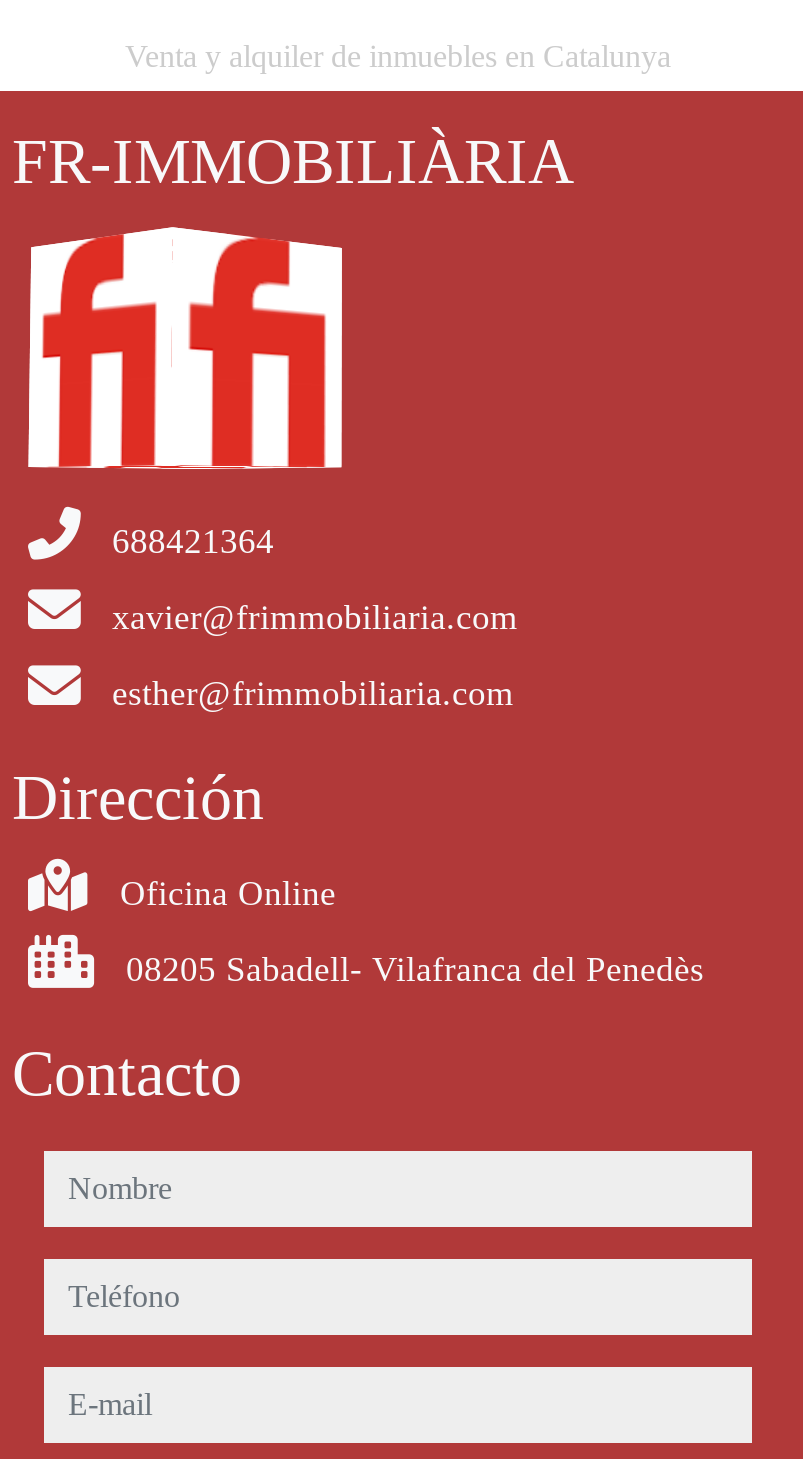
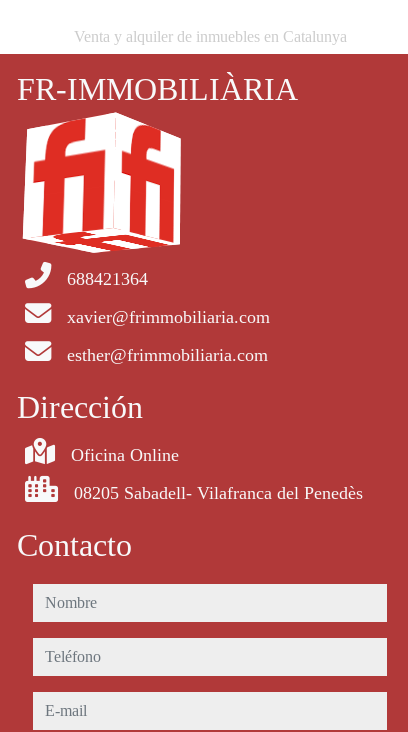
[24,207,344,489] [image] -> [22,111,182,254] [image]

